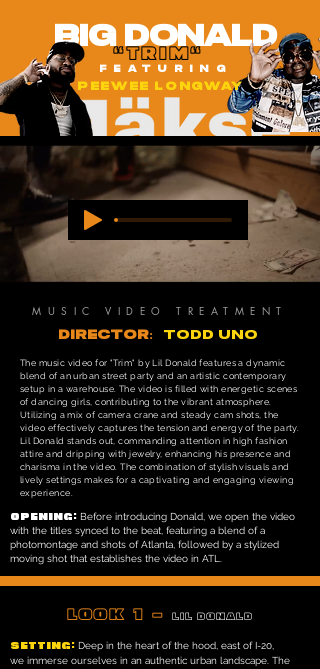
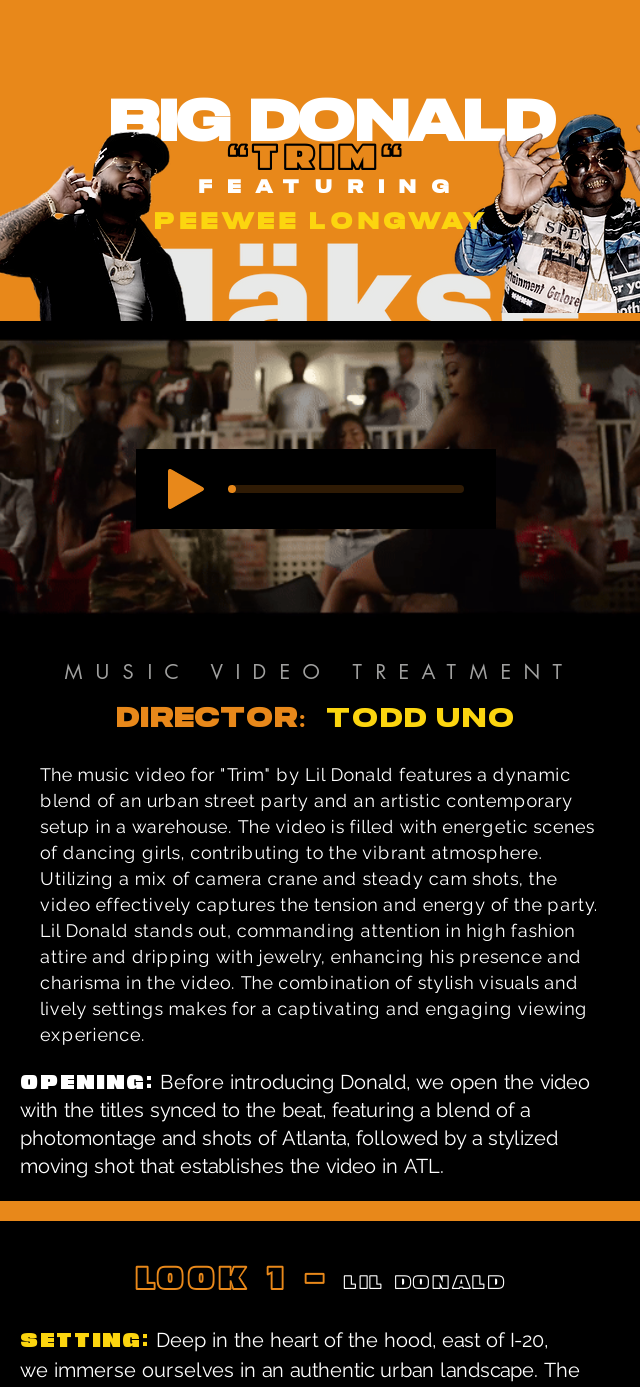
[3,145,317,283] [image] -> [6,339,634,613] [image]

